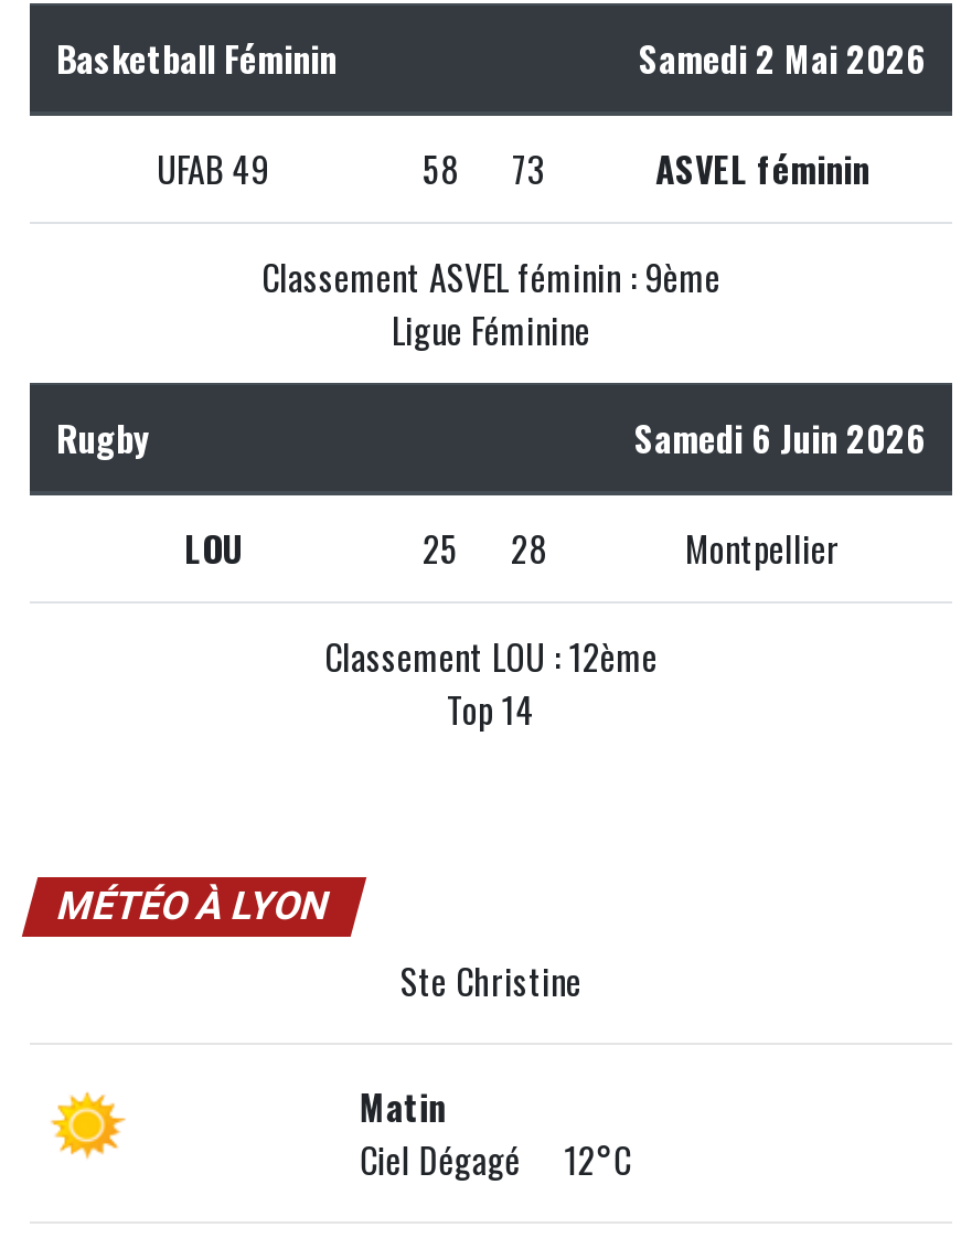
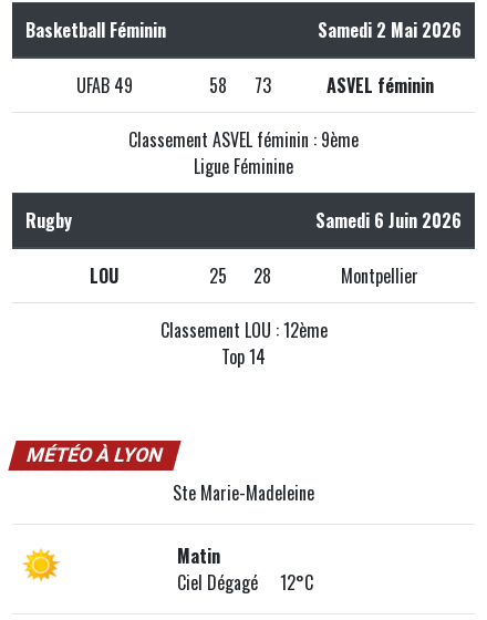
[401,955,581,1008] Ste Christine -> [173,480,314,506] Ste Marie-Madeleine

